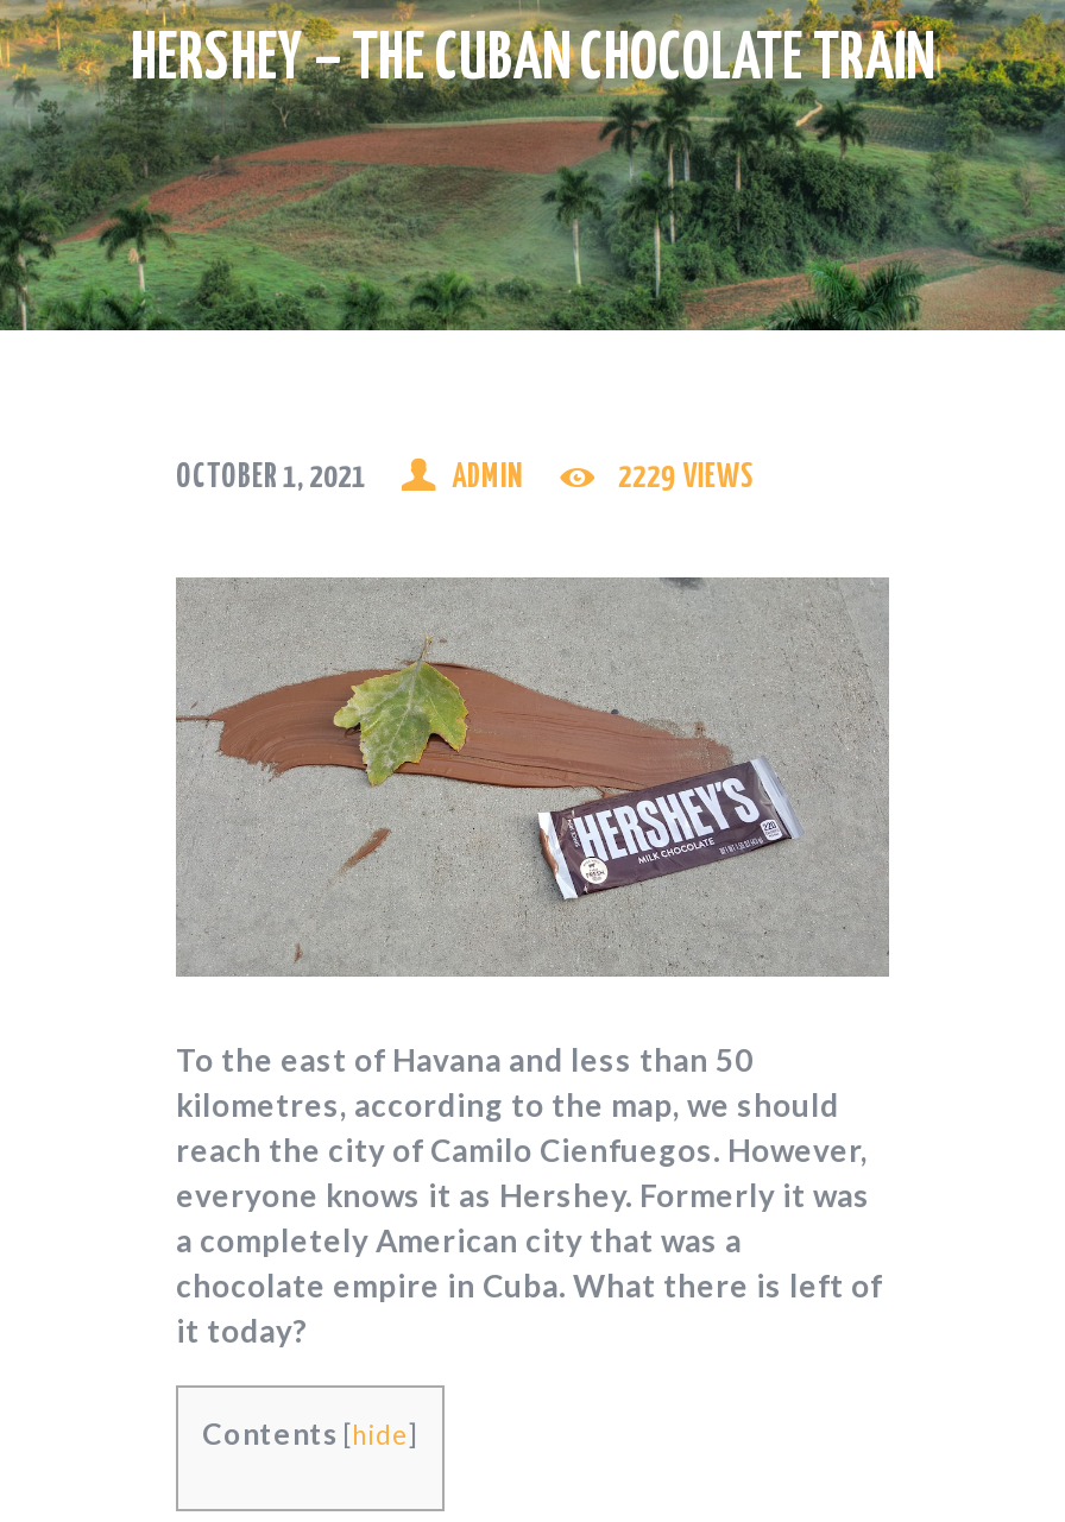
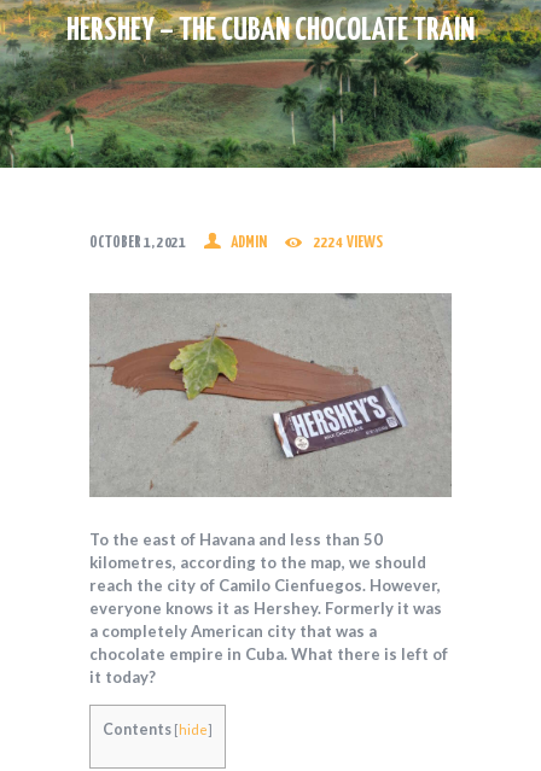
[618,460,755,494] 2229 VIEWS -> [314,234,383,251] 2224 VIEWS

